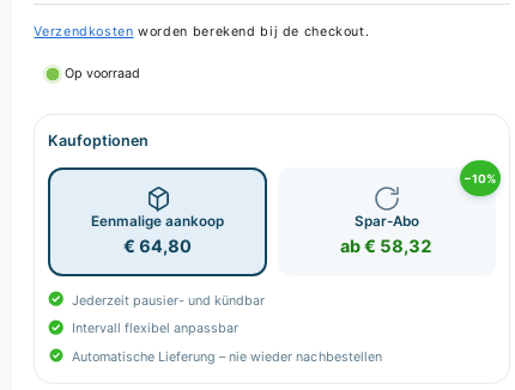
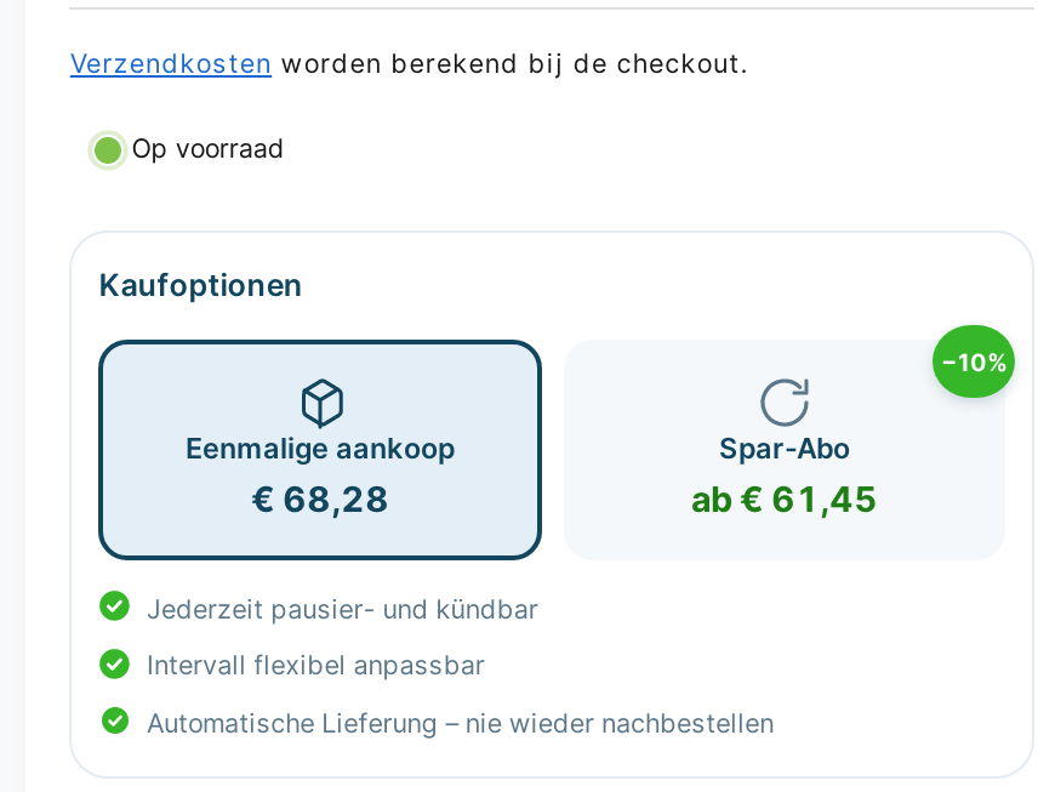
[123,235,192,256] € 64,80 -> [251,477,389,518] € 68,28
[341,235,433,256] ab € 58,32 -> [691,477,878,518] ab € 61,45

